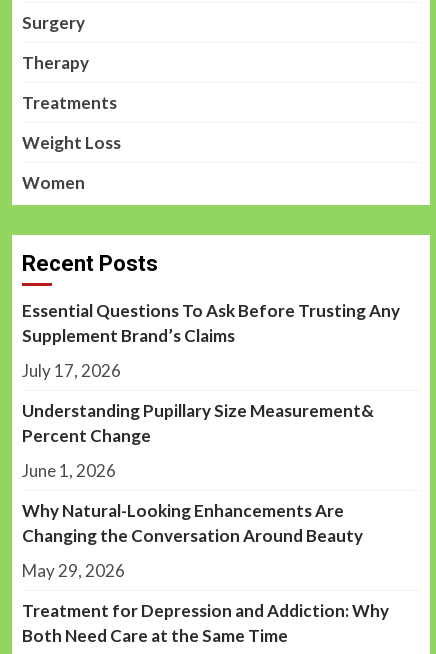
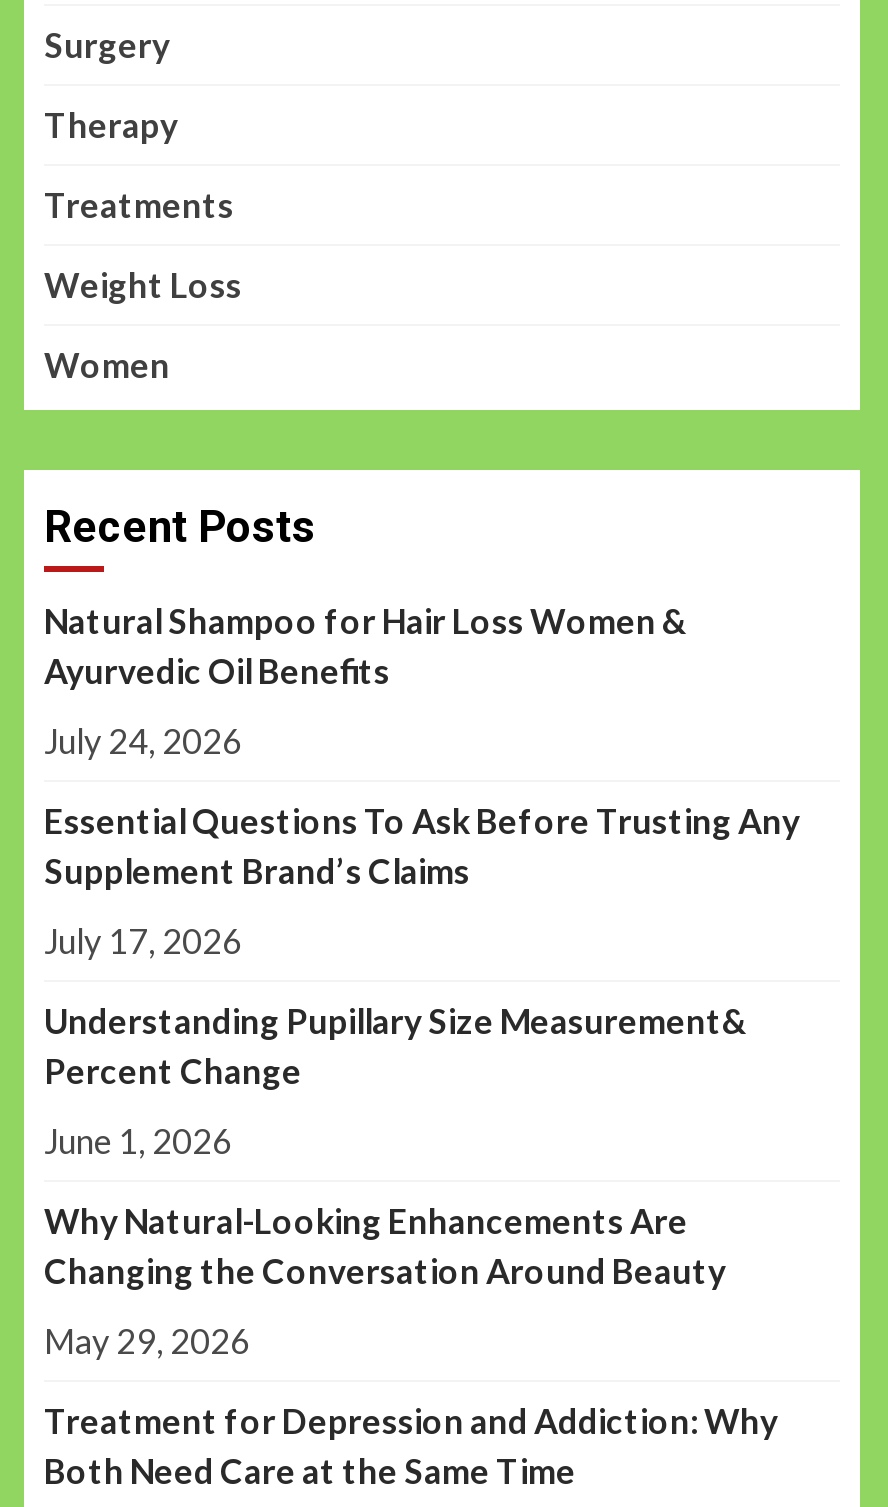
none -> [44,600,688,762] Natural Shampoo for Hair Loss Women & | Ayurvedic Oil Benefits | July 24, 2026

